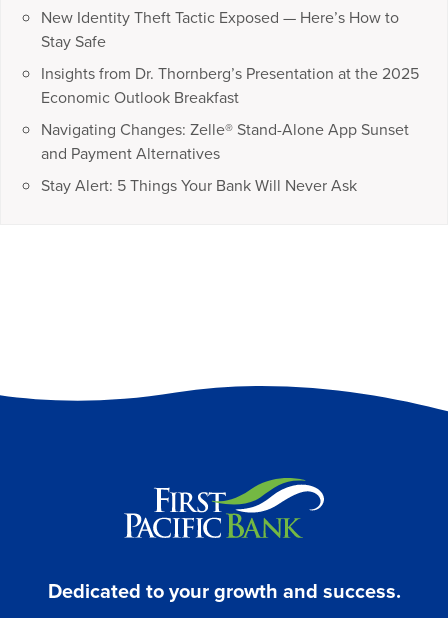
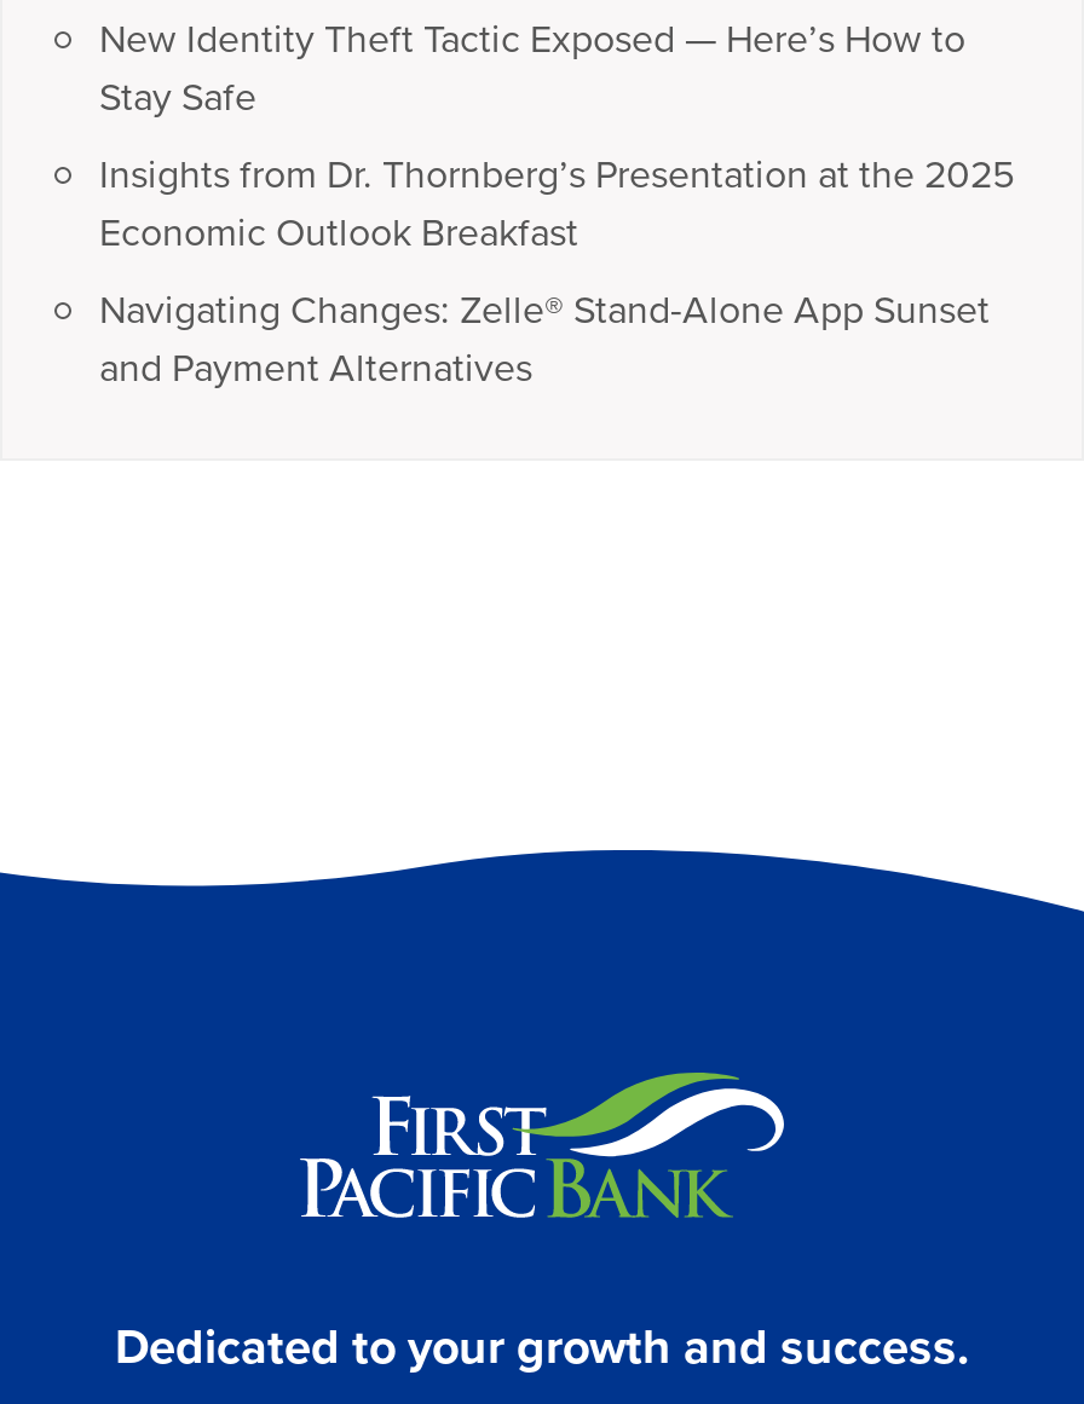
[41,174,357,197] Stay Alert: 5 Things Your Bank Will Never Ask -> none

